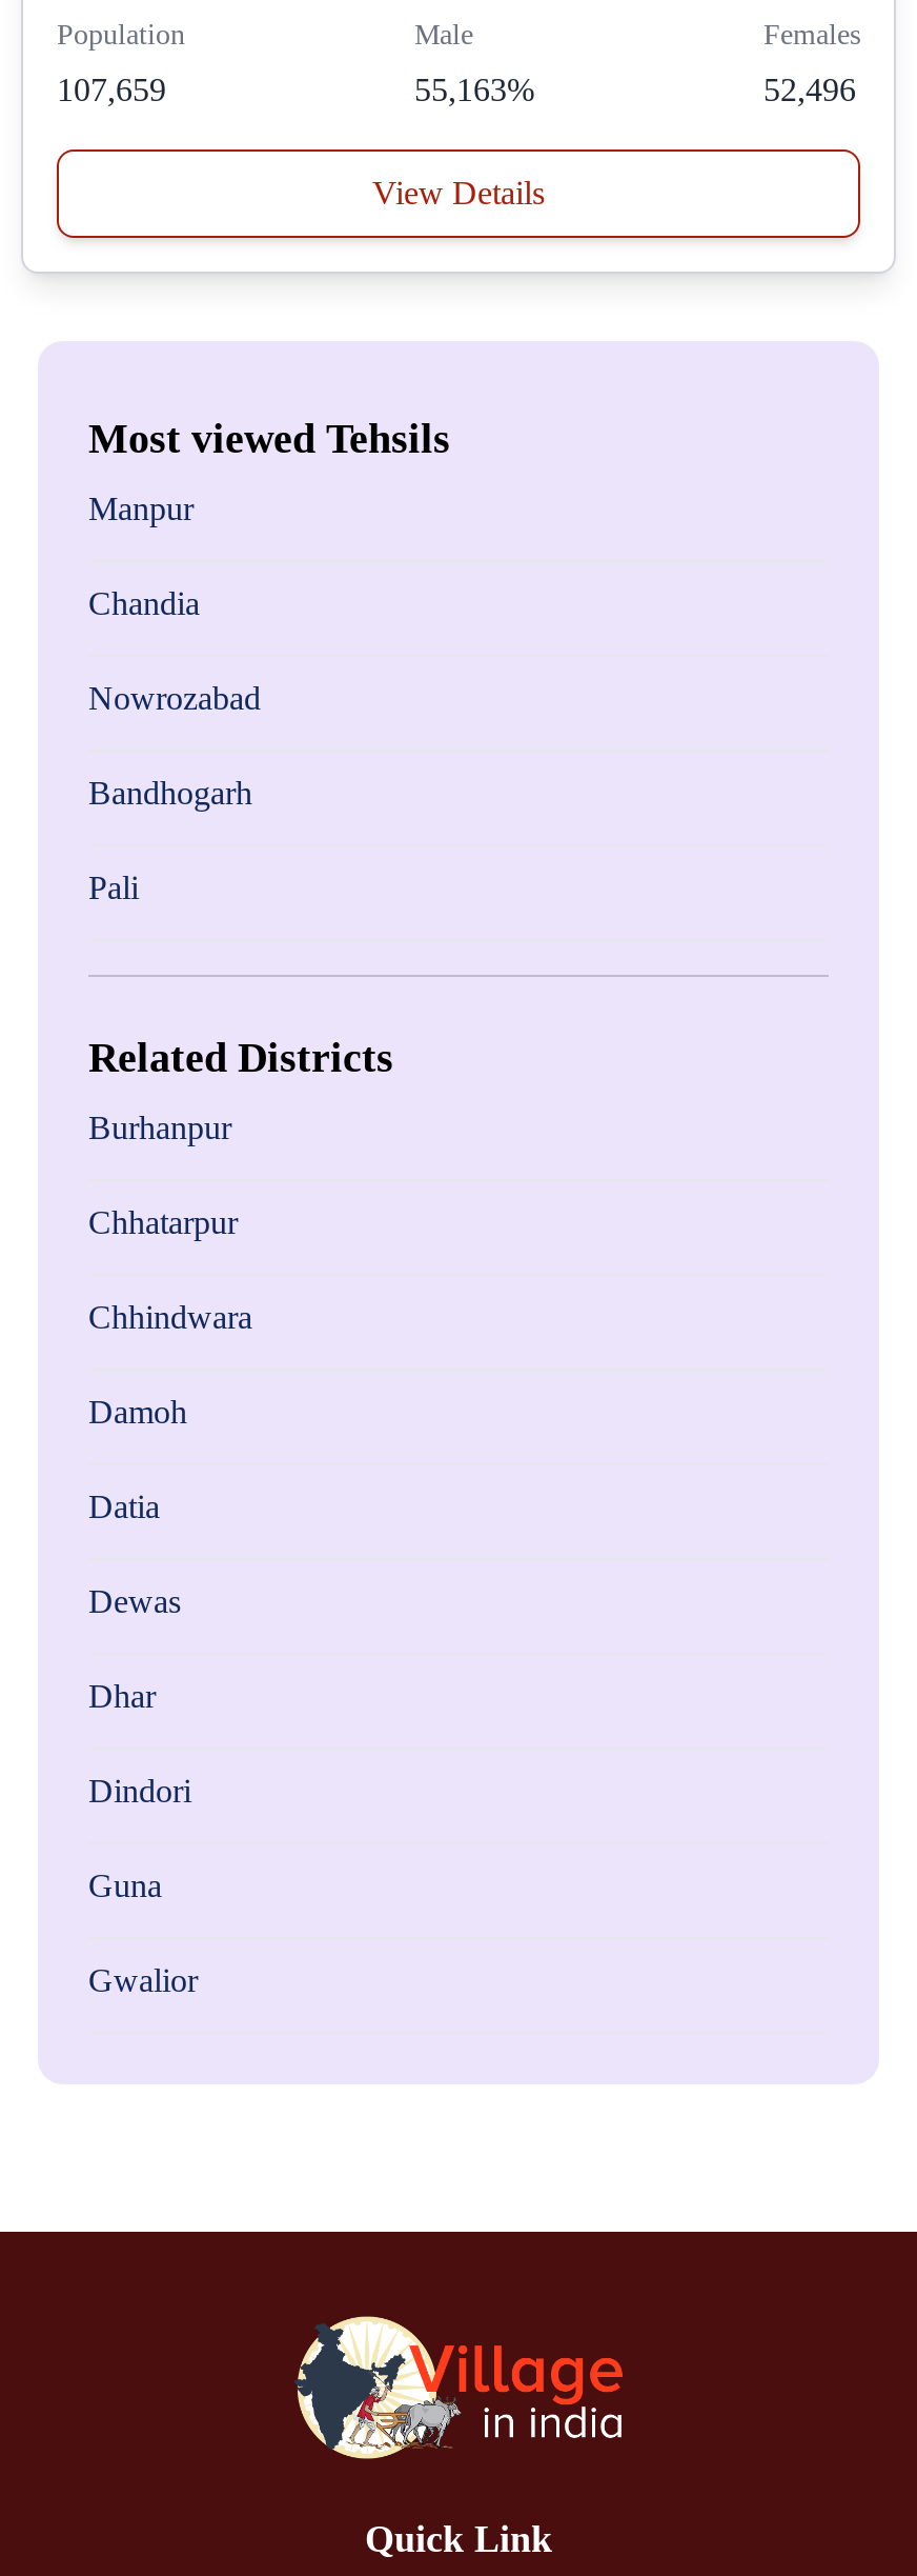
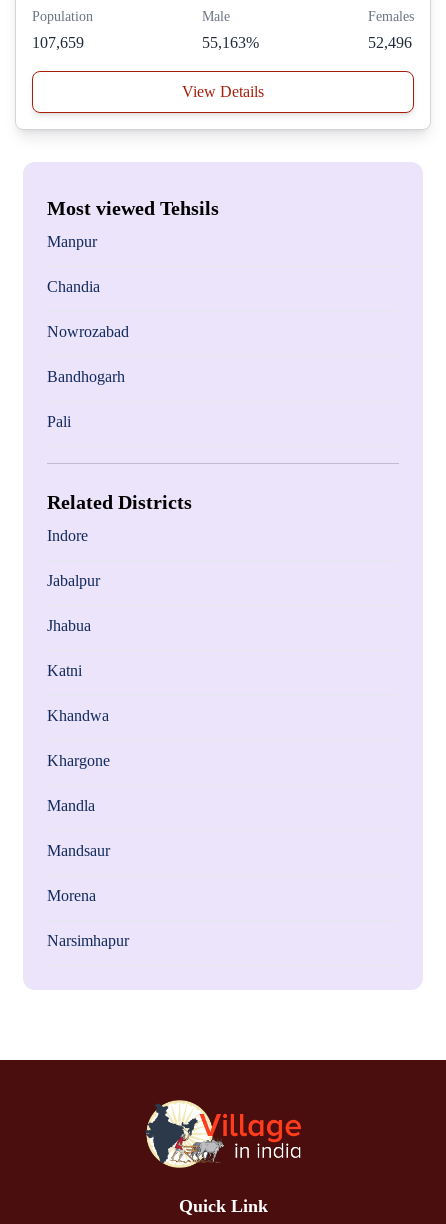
[88,1110,231,1145] Burhanpur -> [47,527,88,544] Indore
[88,1204,238,1240] Chhatarpur -> [47,572,100,589] Jabalpur
[88,1299,252,1335] Chhindwara -> [47,617,91,634] Jhabua
[88,1394,187,1430] Damoh -> [47,662,82,679] Katni
[88,1489,160,1524] Datia -> [47,707,109,724] Khandwa
[88,1583,181,1619] Dewas -> [47,752,110,769] Khargone
[88,1678,156,1714] Dhar -> [47,797,95,814] Mandla
[88,1773,191,1809] Dindori -> [47,842,110,859] Mandsaur
[88,1868,162,1903] Guna -> [47,887,96,904] Morena
[88,1962,198,1998] Gwalior -> [47,932,129,949] Narsimhapur

